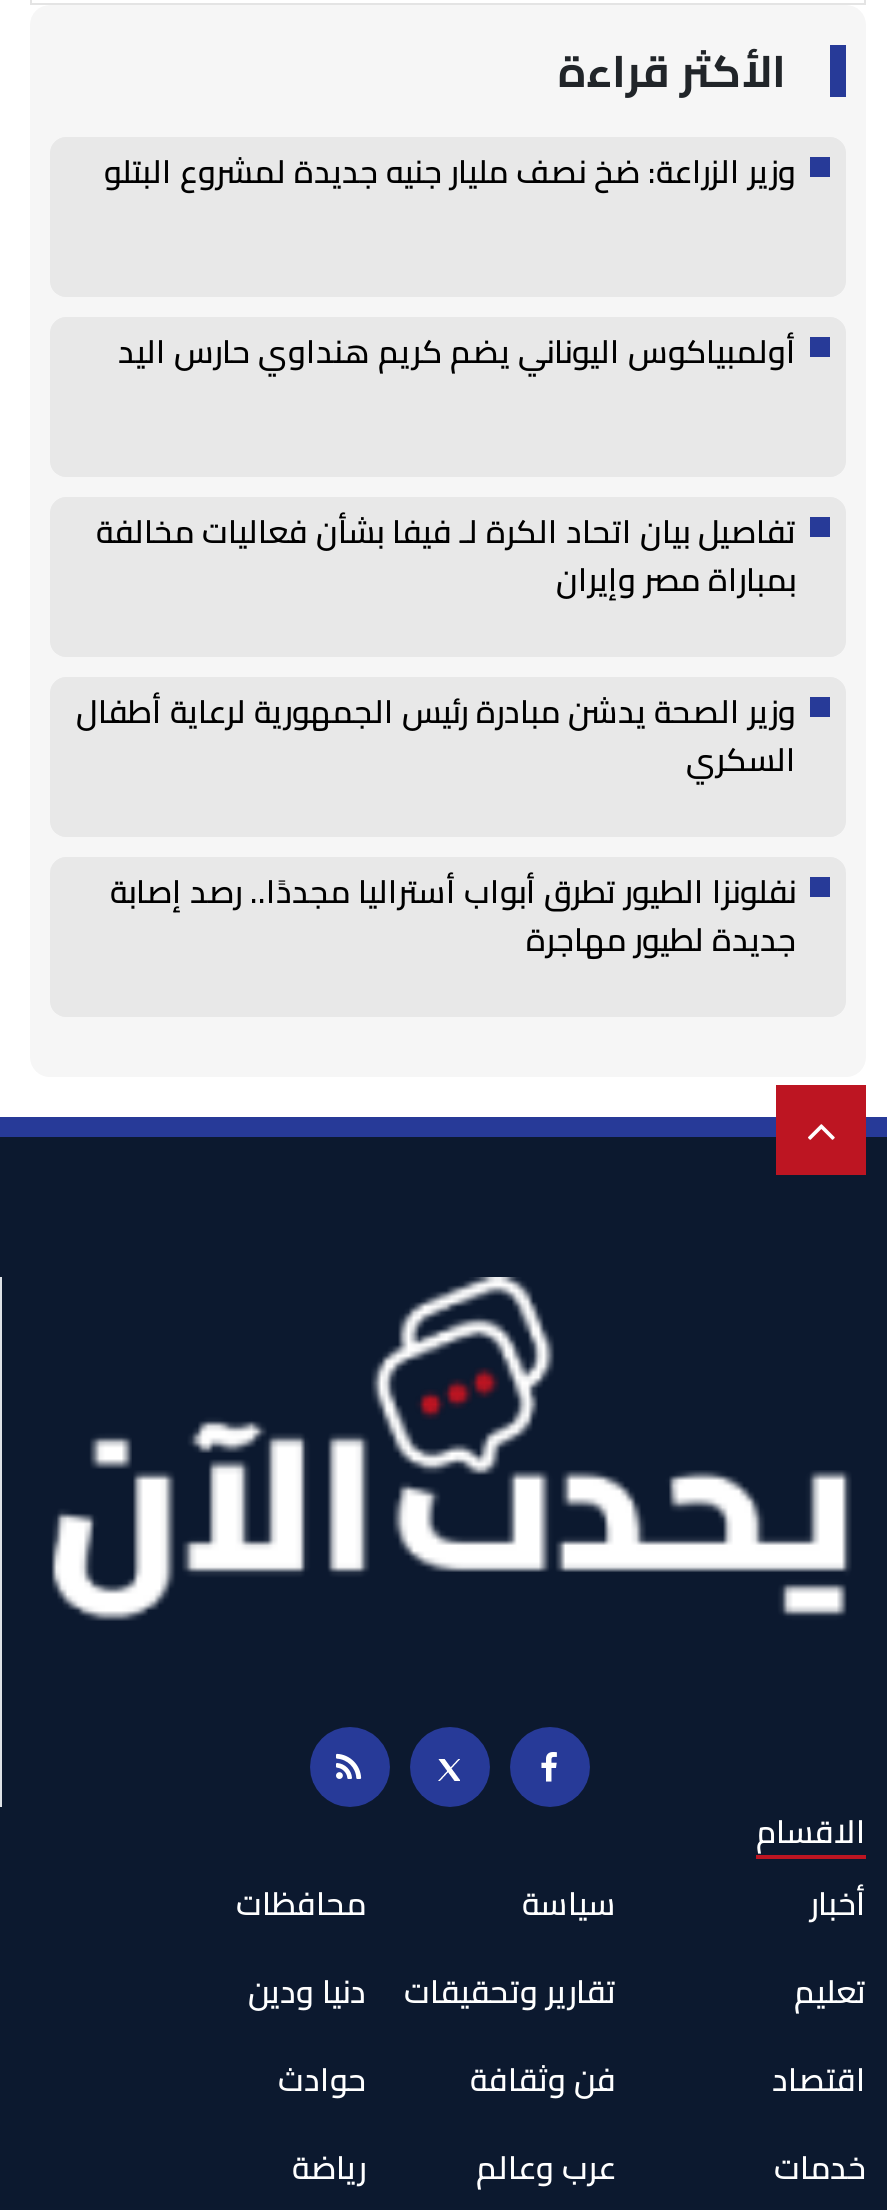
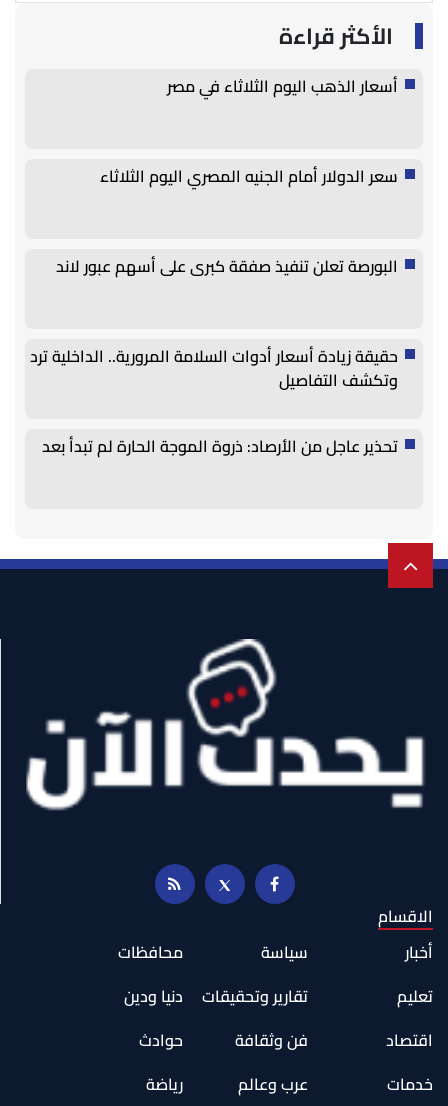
[104,141,796,201] وزير الزراعة: ضخ نصف مليار جنيه جديدة لمشروع البتلو -> [167,71,398,101] أسعار الذهب اليوم الثلاثاء في مصر
[118,321,796,381] أولمبياكوس اليوناني يضم كريم هنداوي حارس اليد -> [100,161,398,191] سعر الدولار أمام الجنيه المصري اليوم الثلاثاء
[96,501,796,609] تفاصيل بيان اتحاد الكرة لـ فيفا بشأن فعاليات مخالفة | بمباراة مصر وإيران -> [56,251,398,281] البورصة تعلن تنفيذ صفقة كبرى على أسهم عبور لاند
[76,681,796,789] وزير الصحة يدشن مبادرة رئيس الجمهورية لرعاية أطفال | السكري -> [30,341,398,395] حقيقة زيادة أسعار أدوات السلامة المرورية.. الداخلية ترد | وتكشف التفاصيل
[110,861,796,969] نفلونزا الطيور تطرق أبواب أستراليا مجددًا.. رصد إصابة | جديدة لطيور مهاجرة -> [42,431,398,461] تحذير عاجل من الأرصاد: ذروة الموجة الحارة لم تبدأ بعد

